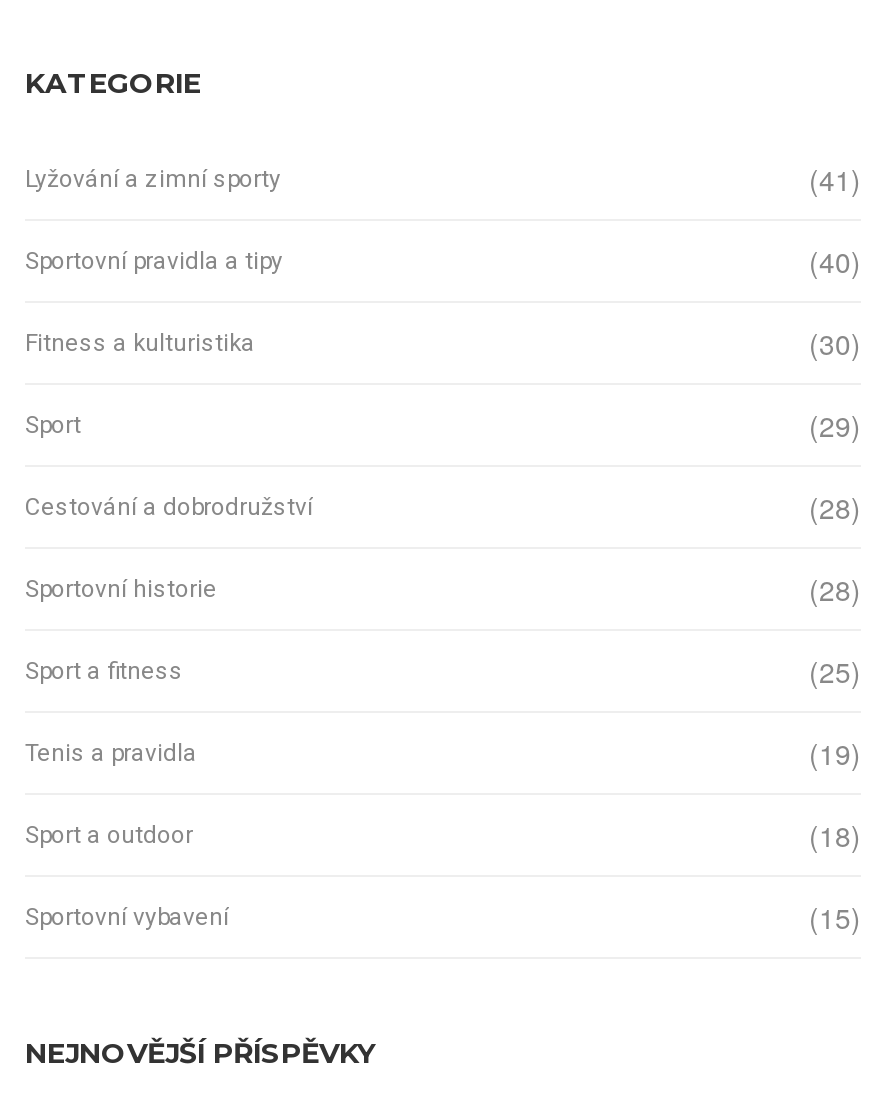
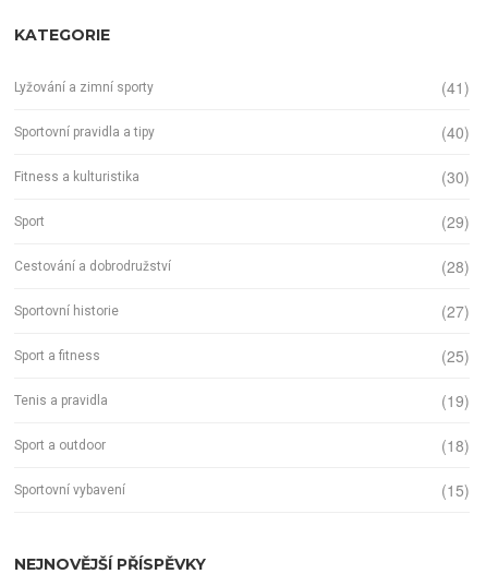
[809,569,861,609] (28) -> [441,300,470,322] (27)

